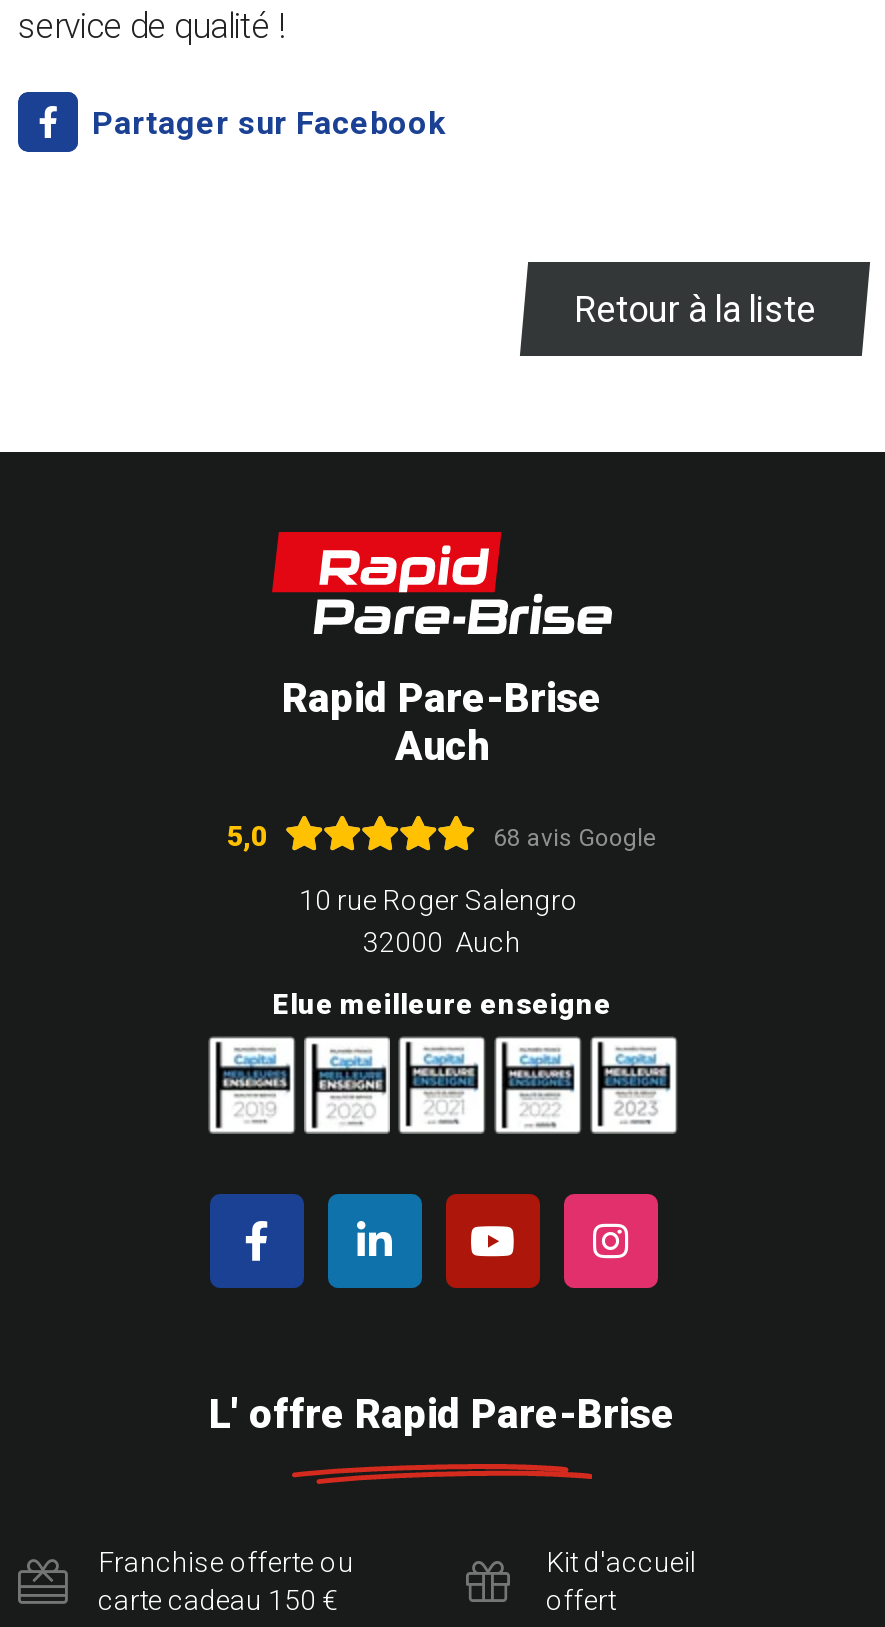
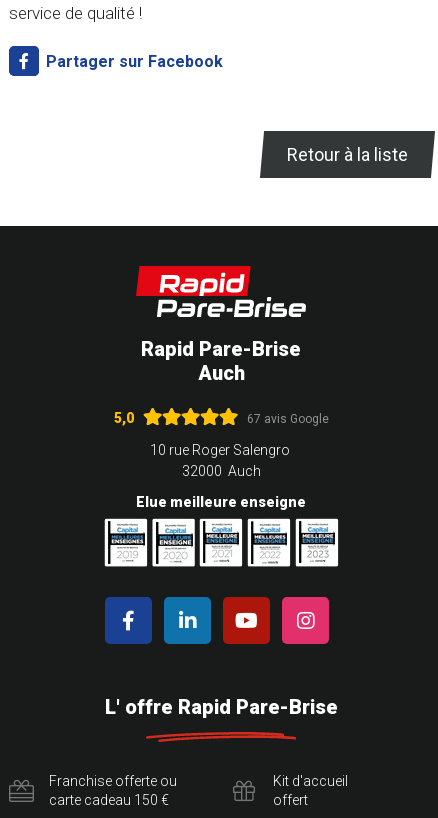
[493,823,657,851] 68 avis Google -> [246,412,328,426] 67 avis Google

